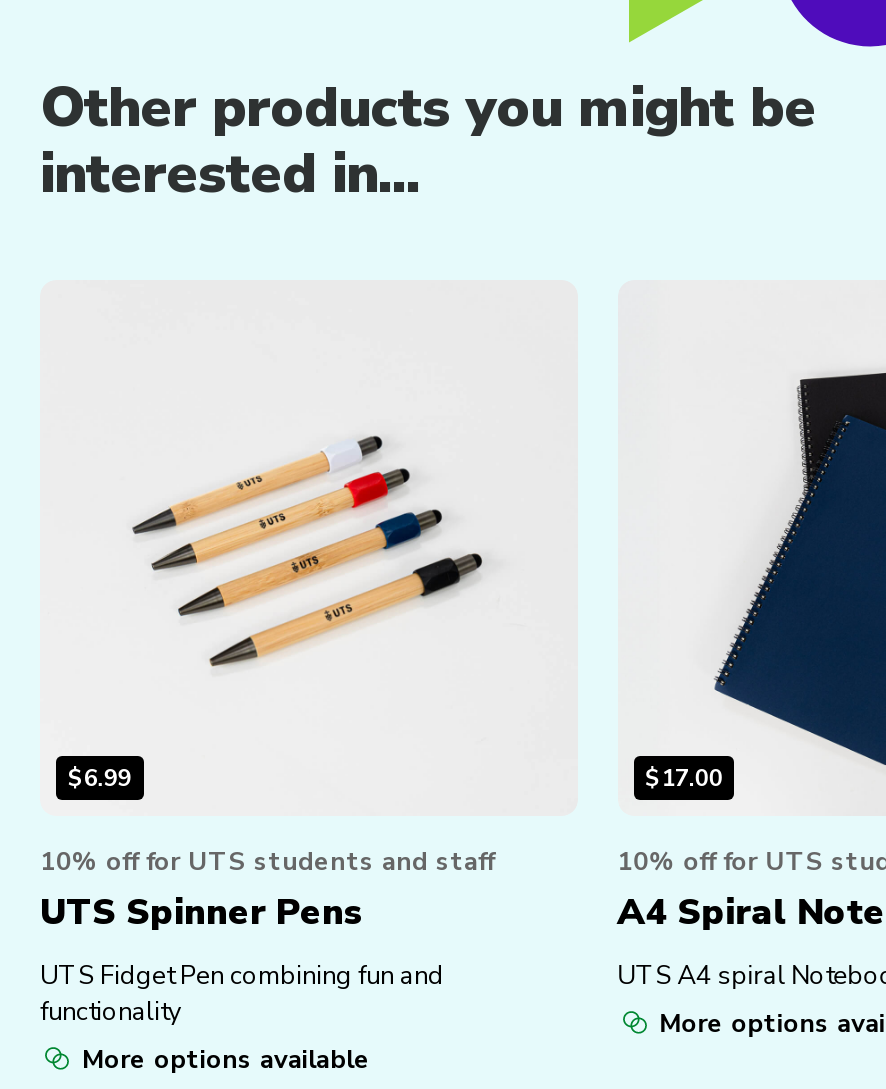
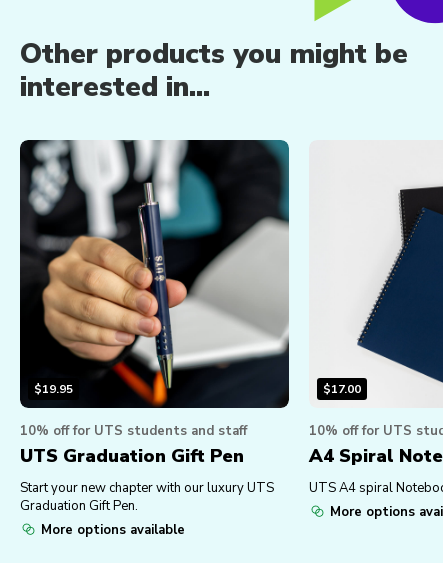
[40,280,578,816] [image] | $6.99 -> [19,139,290,409] [image] | $19.95
[40,888,364,936] UTS Spinner Pens -> [20,444,244,468] UTS Graduation Gift Pen
[40,958,444,1030] UTS Fidget Pen combining fun and | functionality -> [20,479,274,515] Start your new chapter with our luxury UTS | Graduation Gift Pen.

